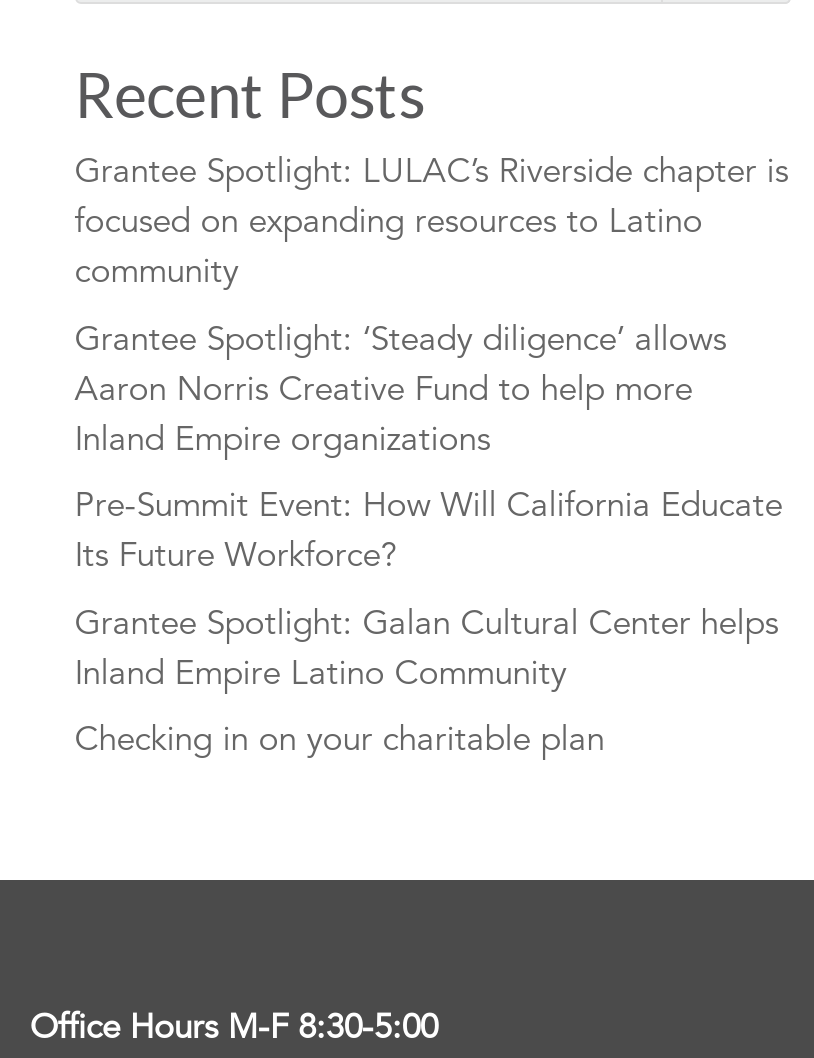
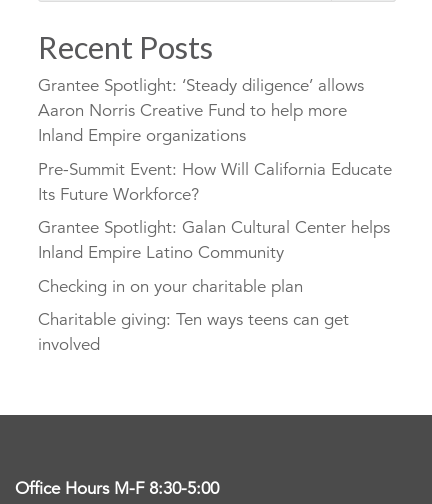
[75,150,789,292] Grantee Spotlight: LULAC’s Riverside chapter is | focused on expanding resources to Latino | community -> none
moved [75,317,783,760] -> [38,75,392,297]: Grantee Spotlight: ‘Steady diligence’ allows | Aaron Norris Creative Fund to help more | Inland Empire organizations | Pre-Summit Event: How Will California Educate | Its Future Workforce? | Grantee Spotlight: Galan Cultural Center helps | Inland Empire Latino Community | Checking in on your charitable plan
none -> [38,309,349,355] Charitable giving: Ten ways teens can get | involved

